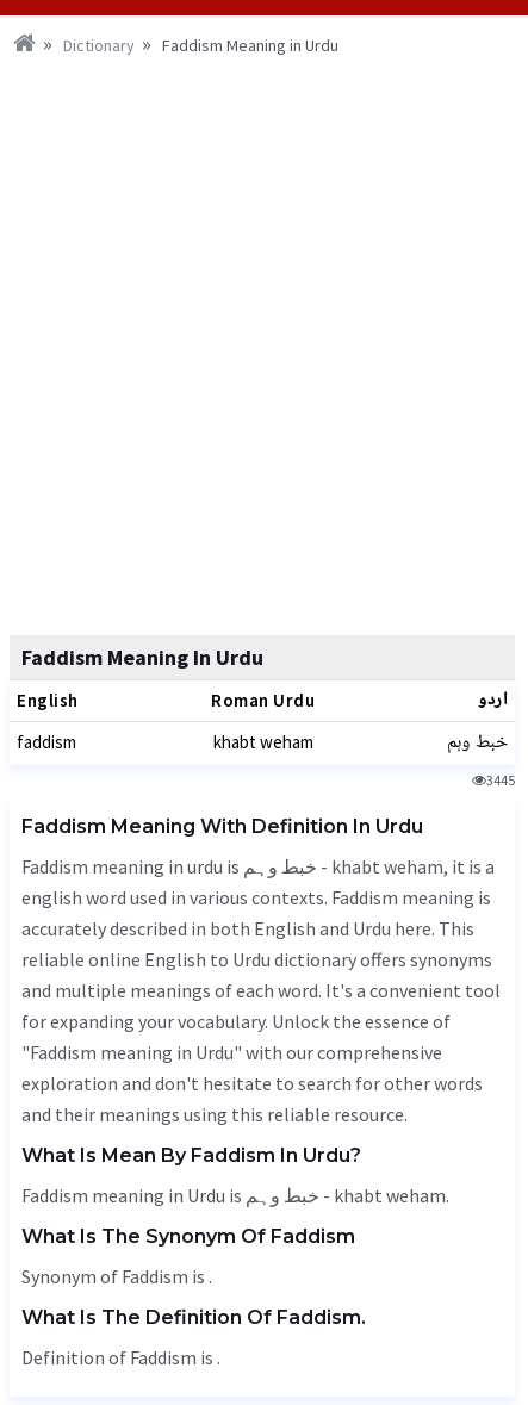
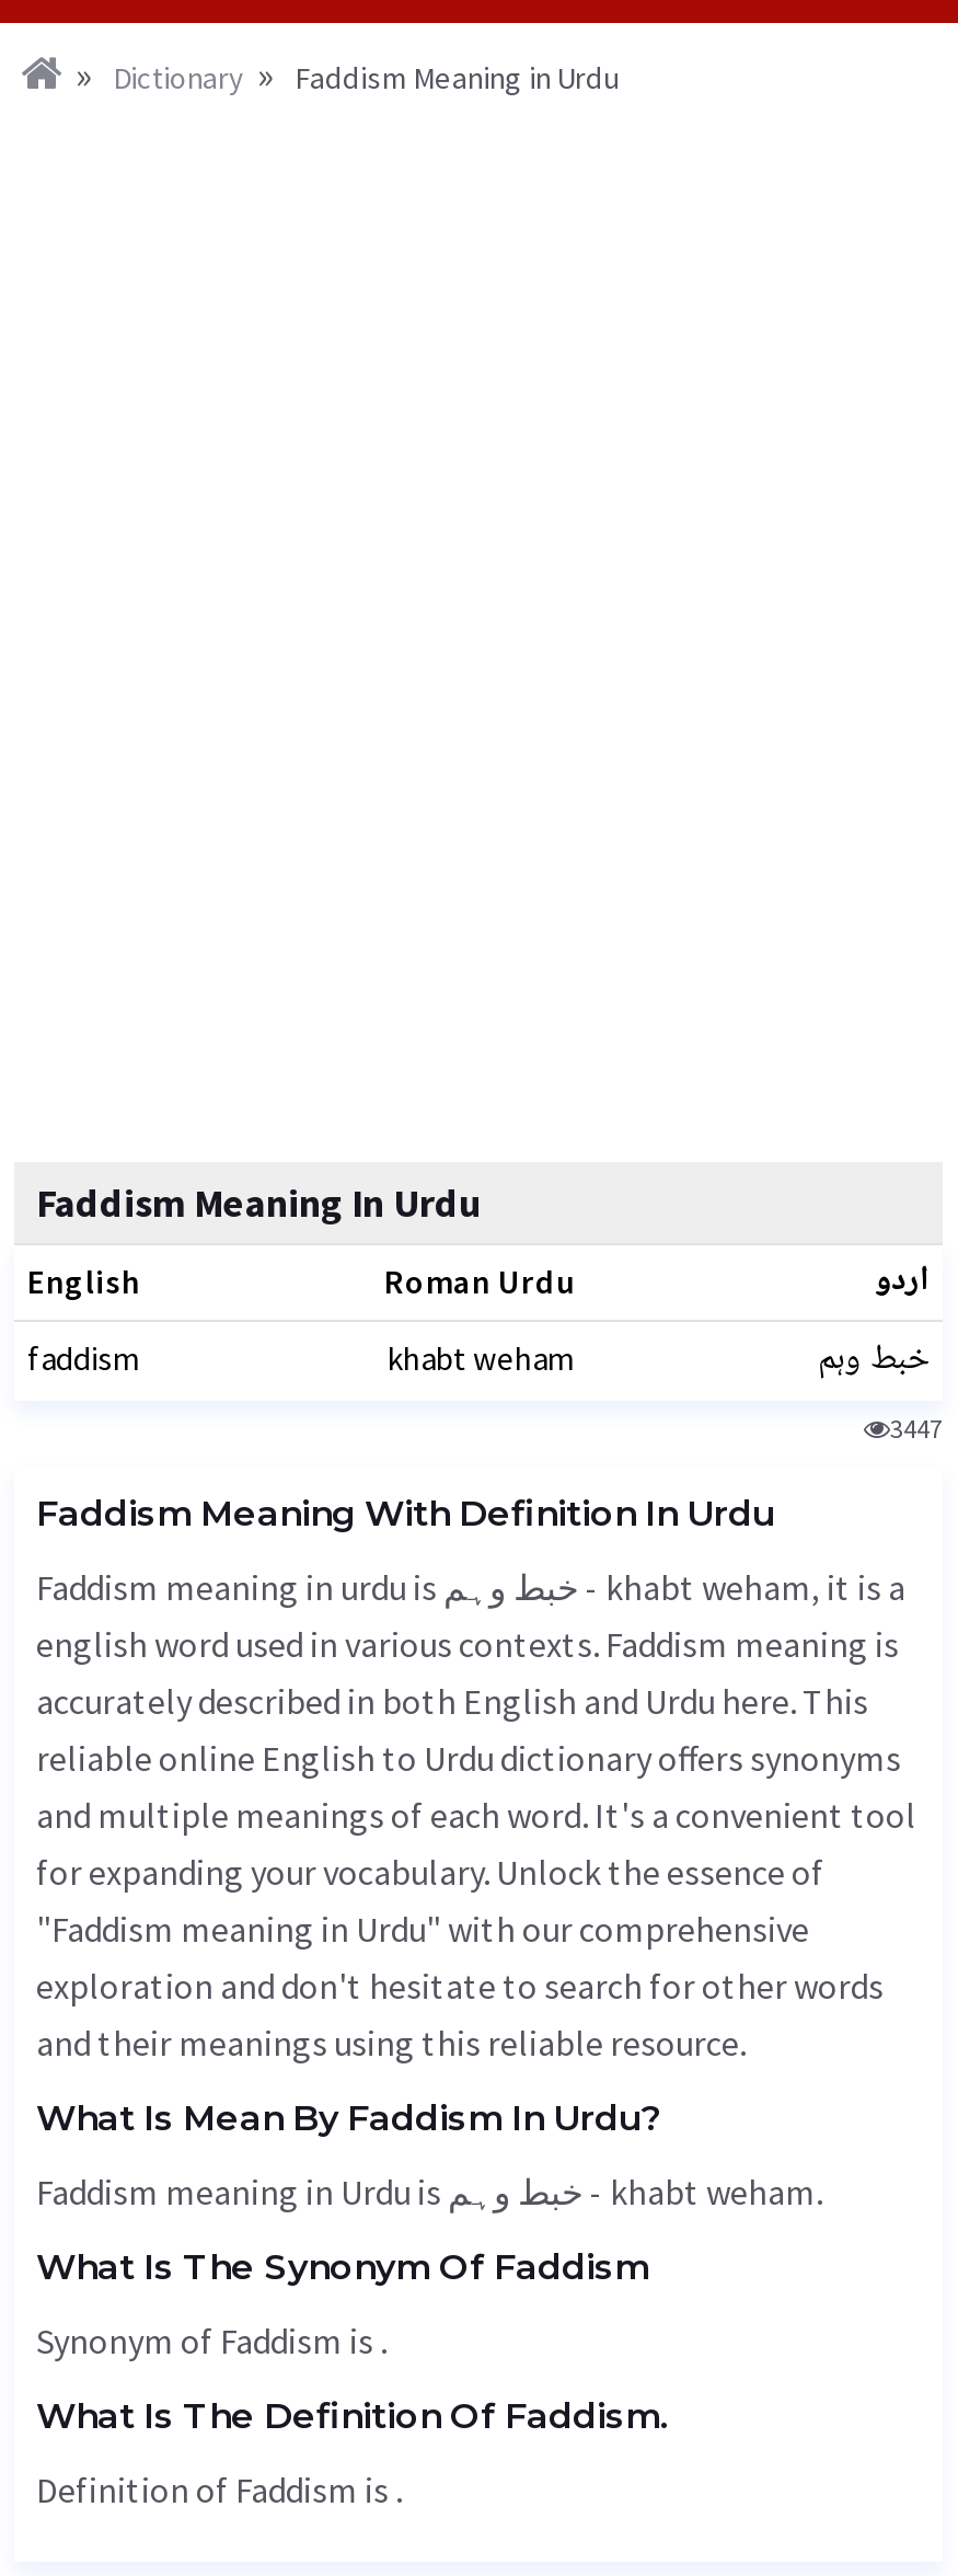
[486,771,515,789] 3445 -> [890,1412,943,1445] 3447

